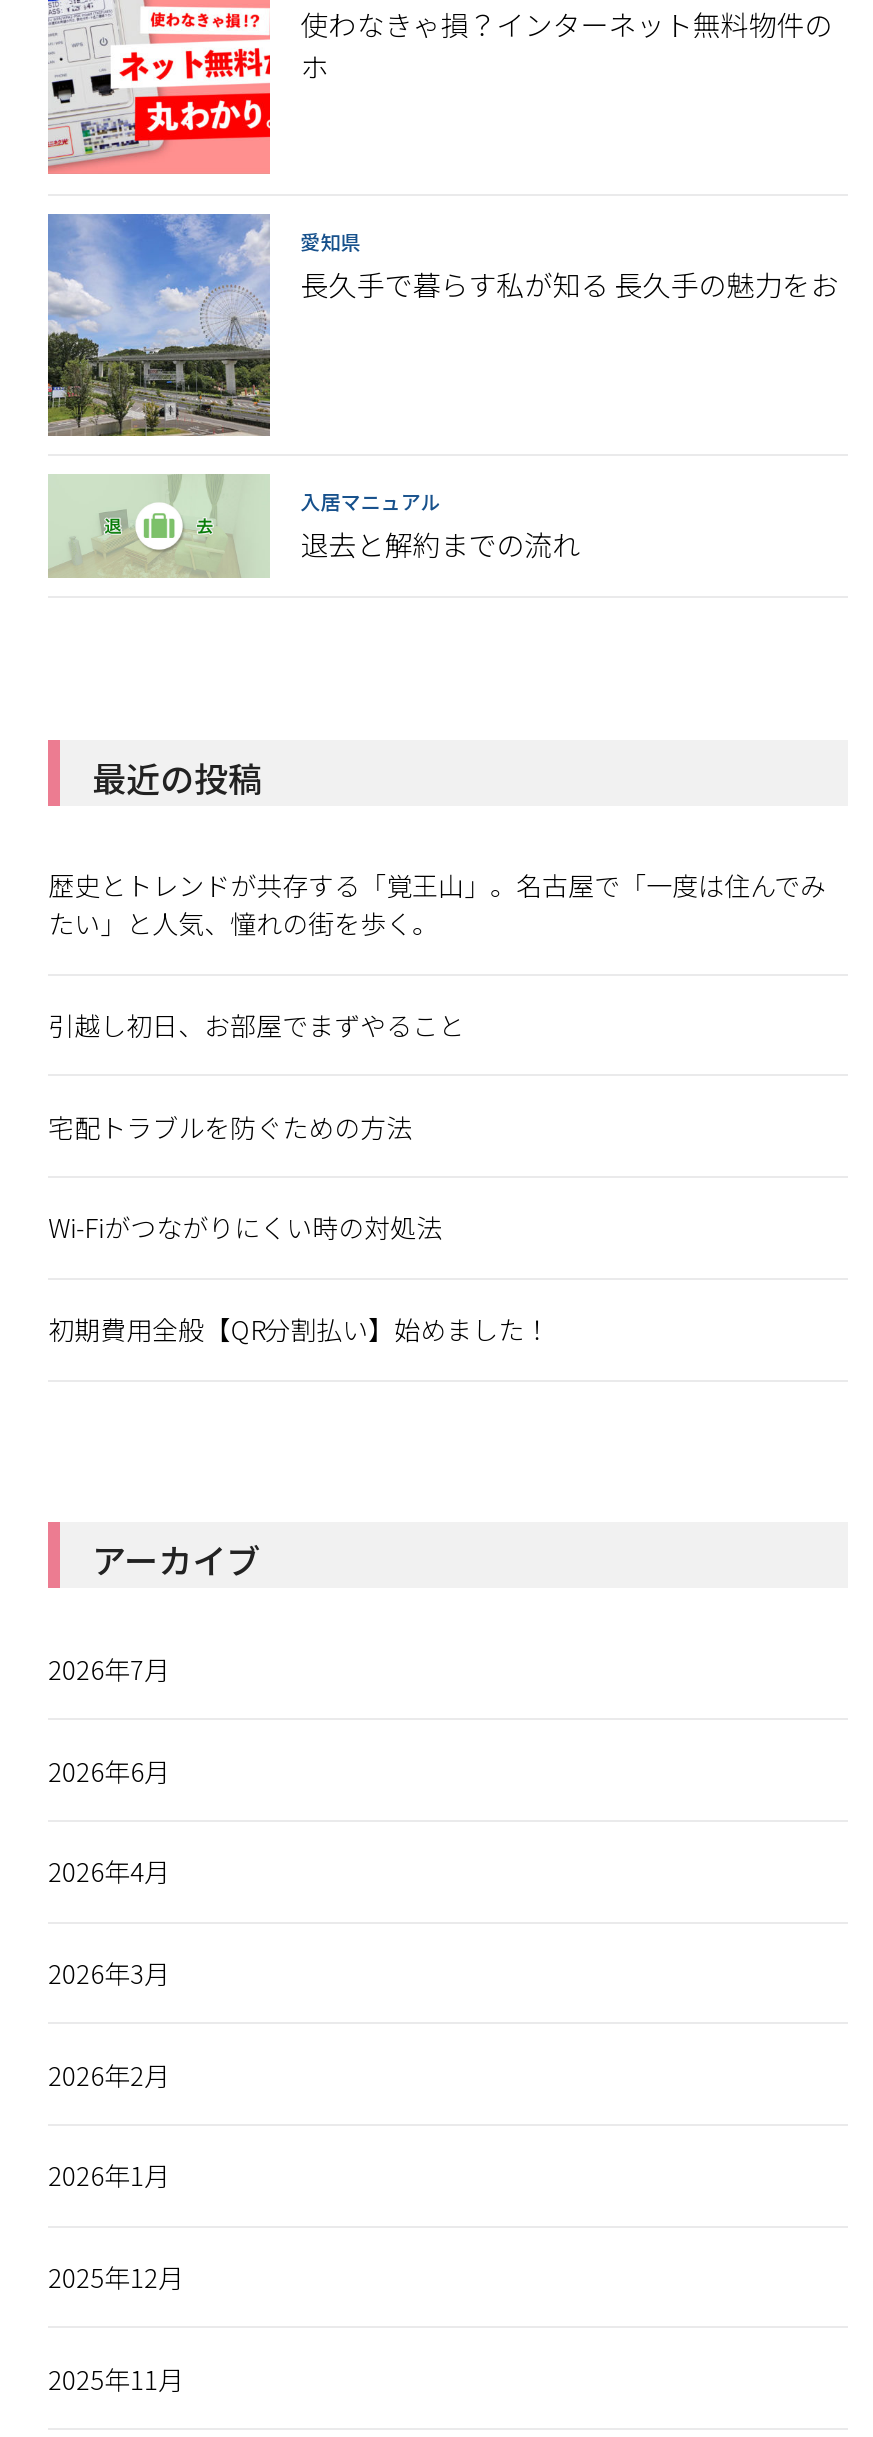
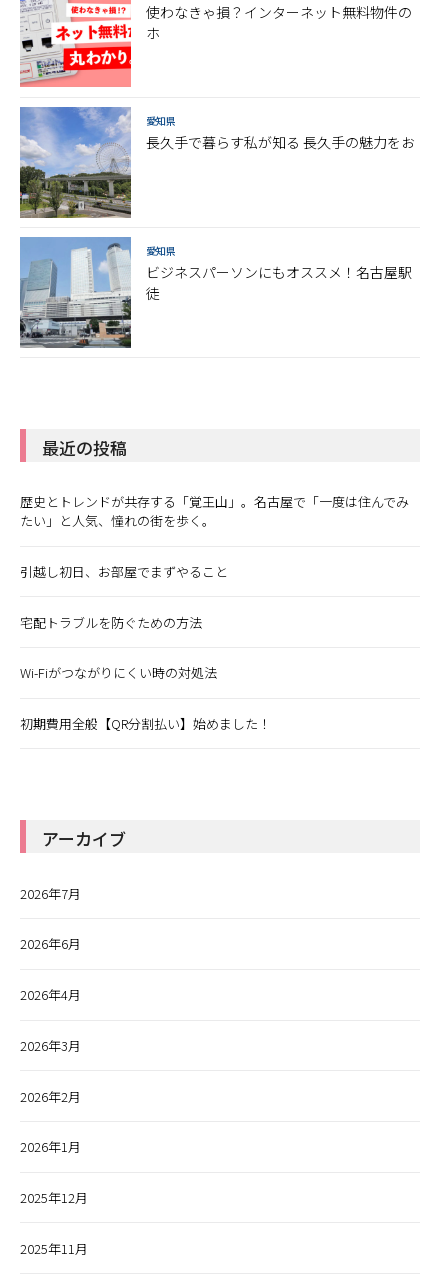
[48,474,580,578] [image] | 入居マニュアル | 退去と解約までの流れ -> [19,236,412,349] [image] | 愛知県 | ビジネスパーソンにもオススメ！名古屋駅 | 徒

